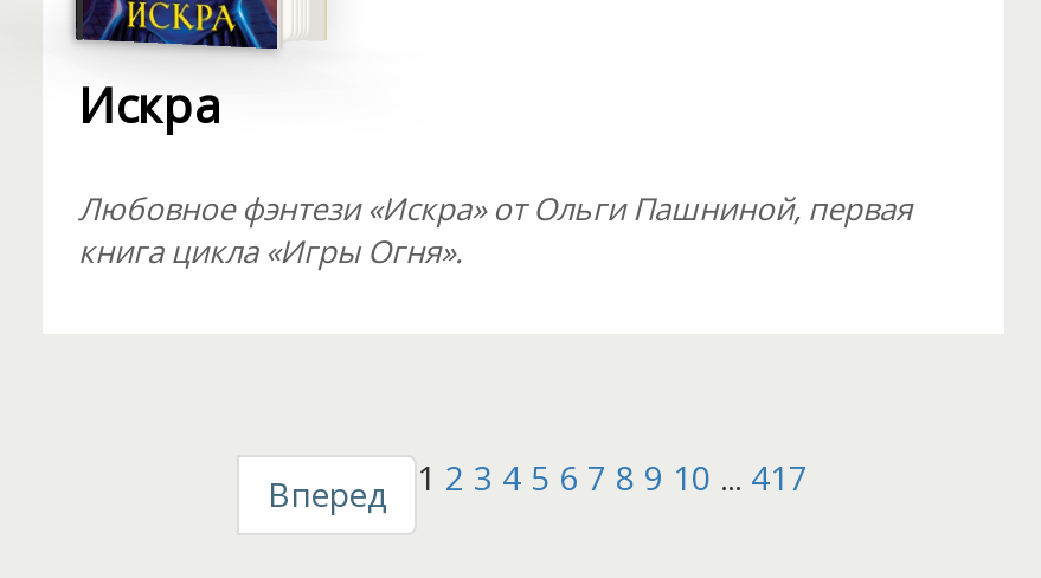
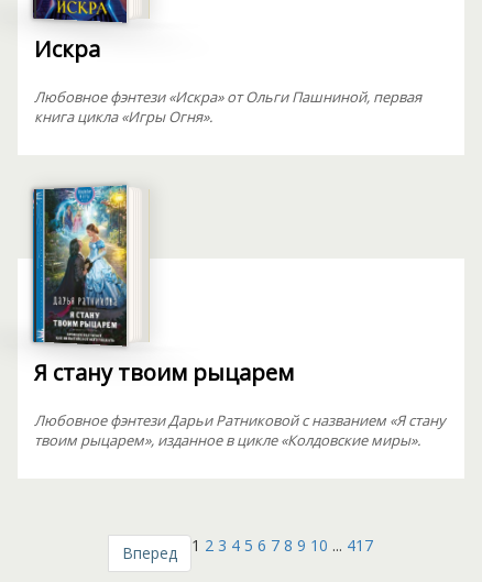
none -> [32,183,446,450] [image] | Я стану твоим рыцарем | Любовное фэнтези Дарьи Ратниковой с названием «Я стану | твоим рыцарем», изданное в цикле «Колдовские миры».

